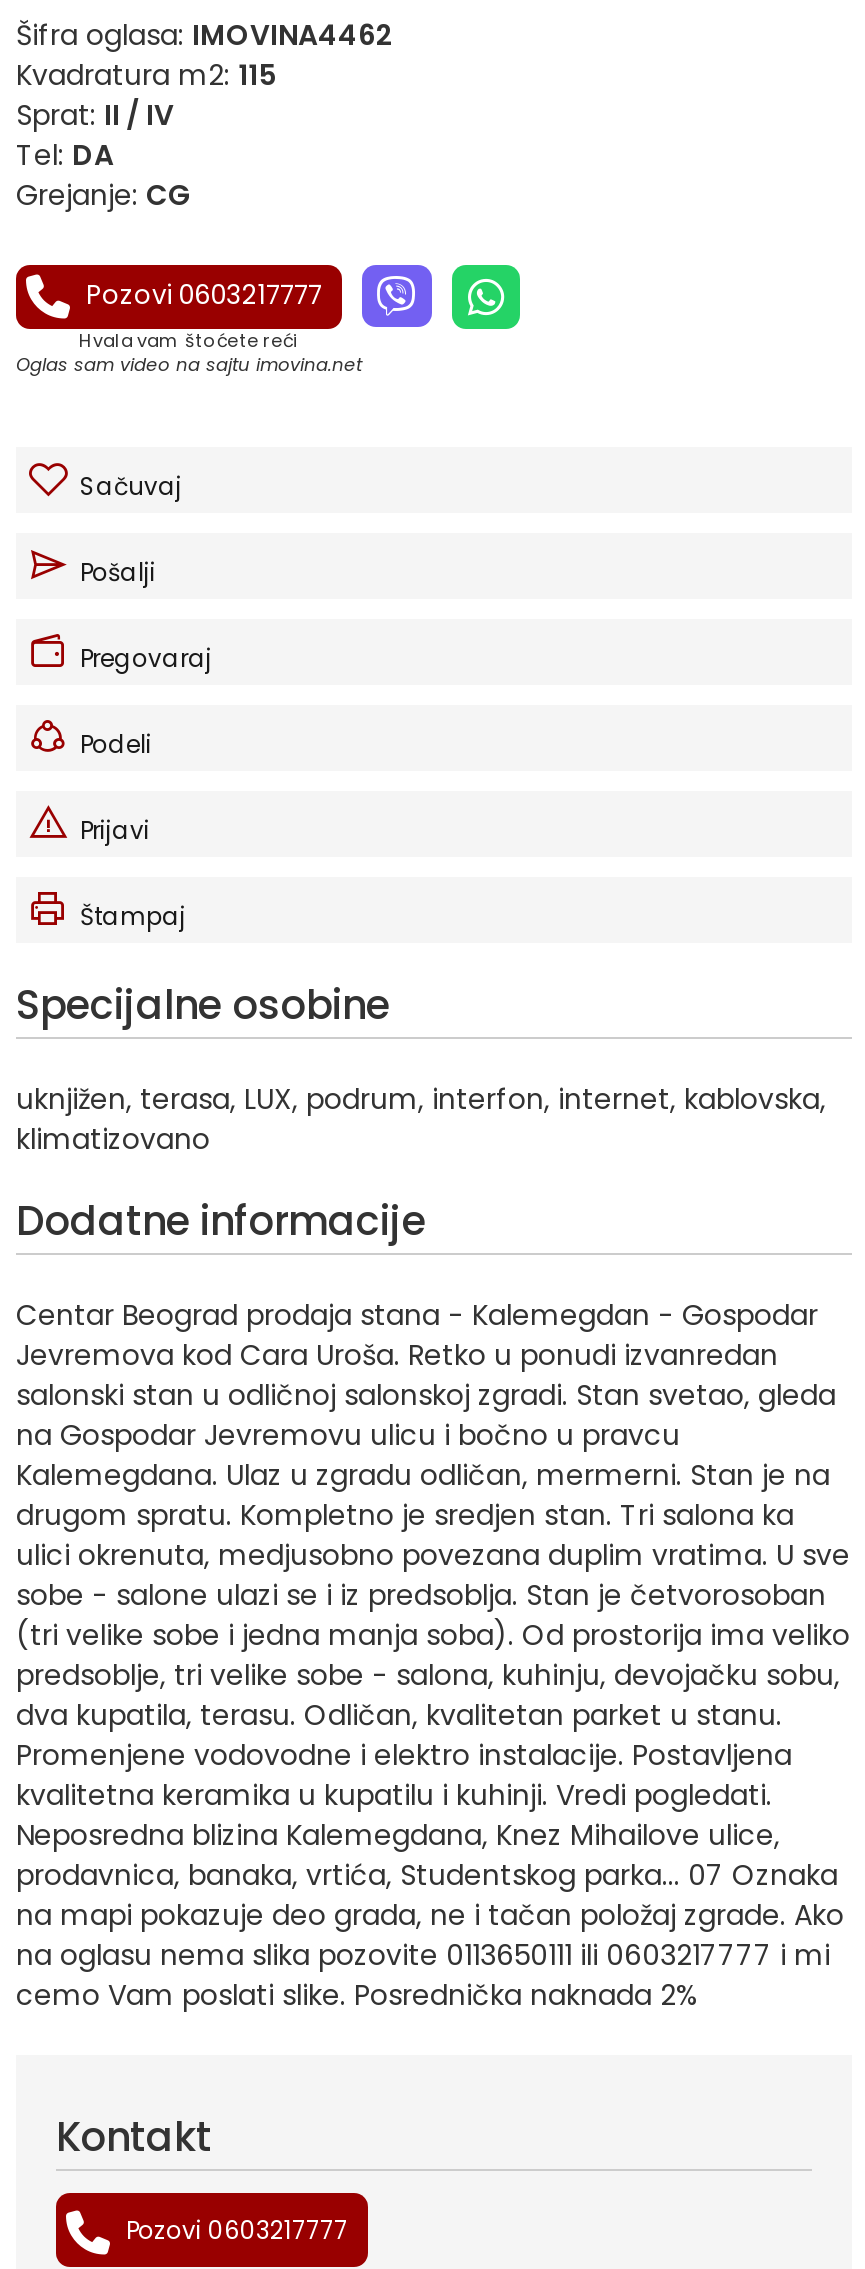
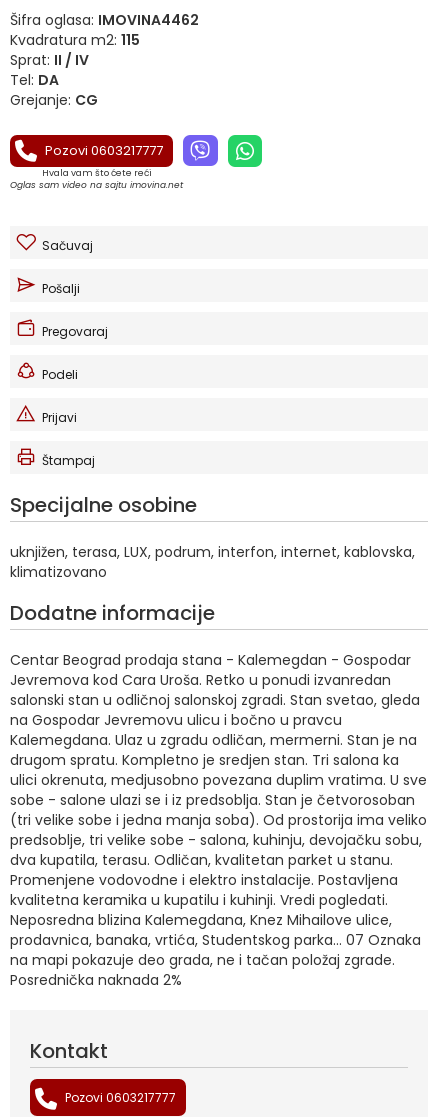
[16,1895,844,2015] na mapi pokazuje deo grada, ne i tačan položaj zgrade. Ako | na oglasu nema slika pozovite 0113650111 ili 0603217777 i mi | cemo Vam poslati slike. Posrednička naknada 2% -> [10,950,395,990] na mapi pokazuje deo grada, ne i tačan položaj zgrade. | Posrednička naknada 2%

